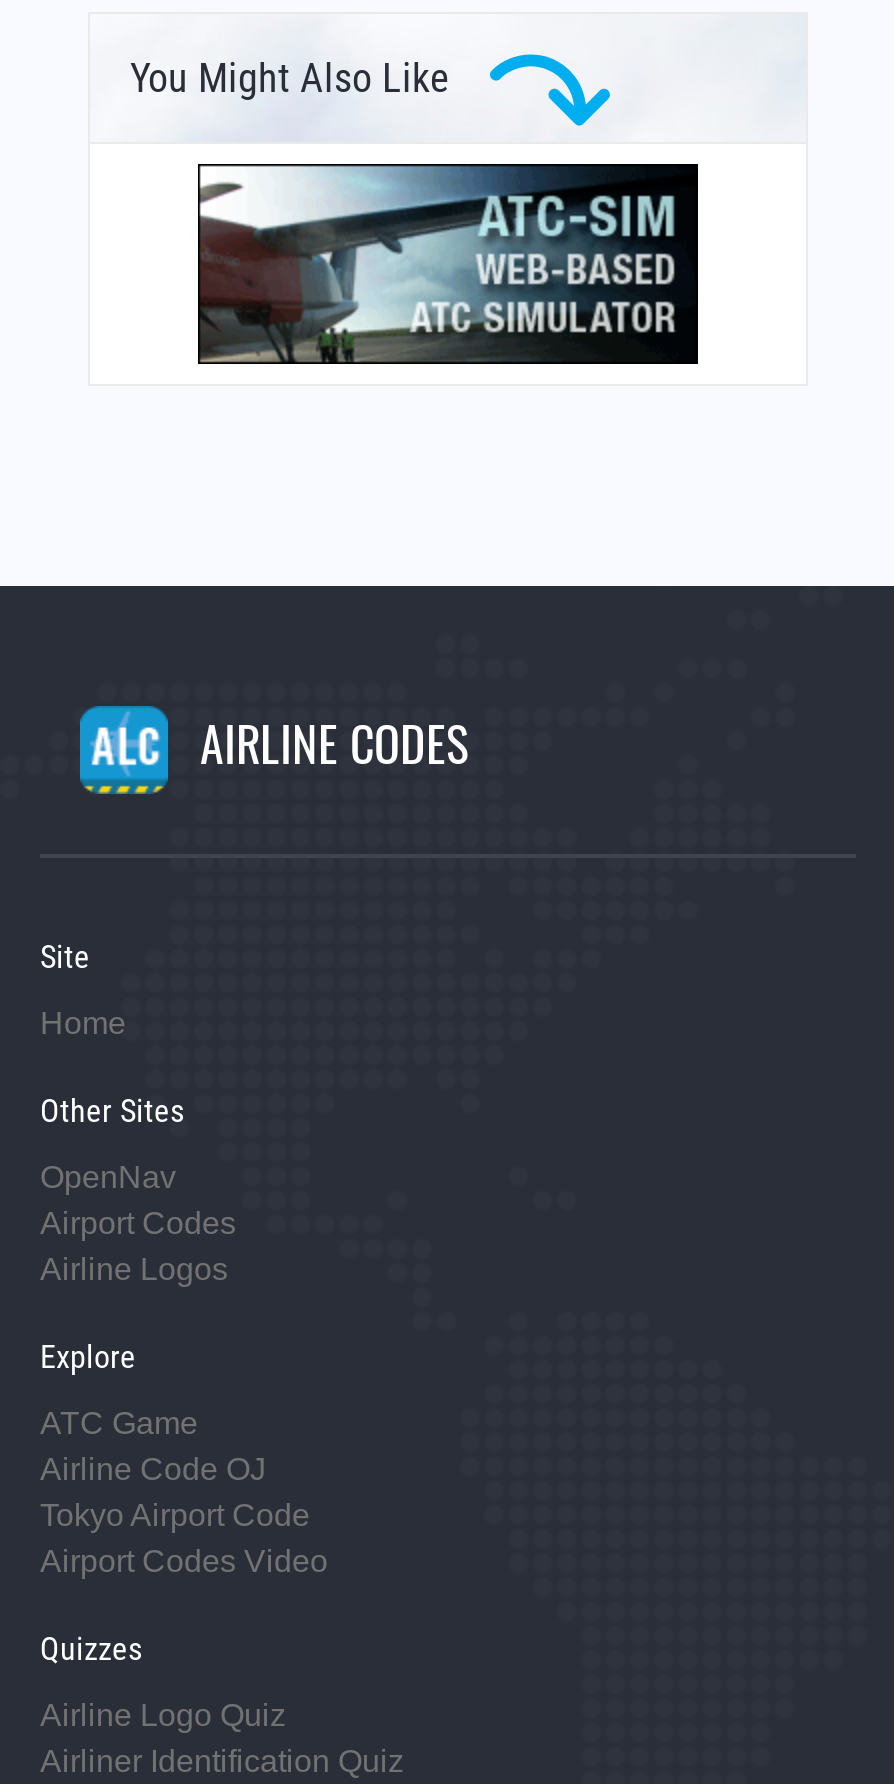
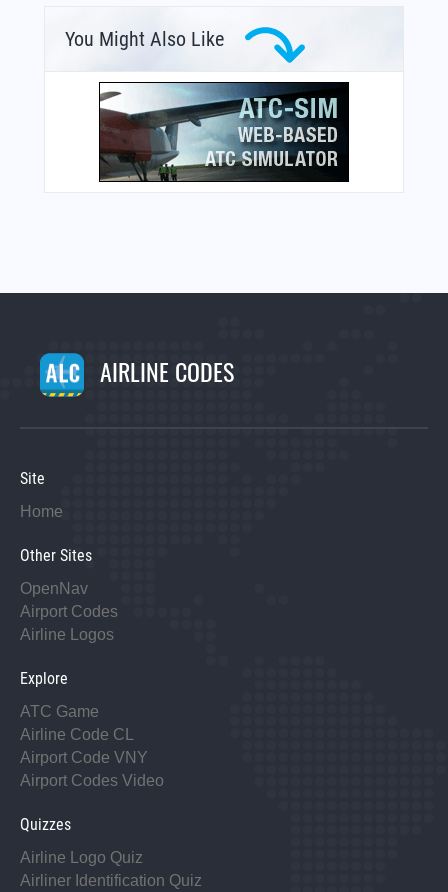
[40,1453,310,1533] Airline Code OJ | Tokyo Airport Code -> [20,726,148,766] Airline Code CL | Airport Code VNY

